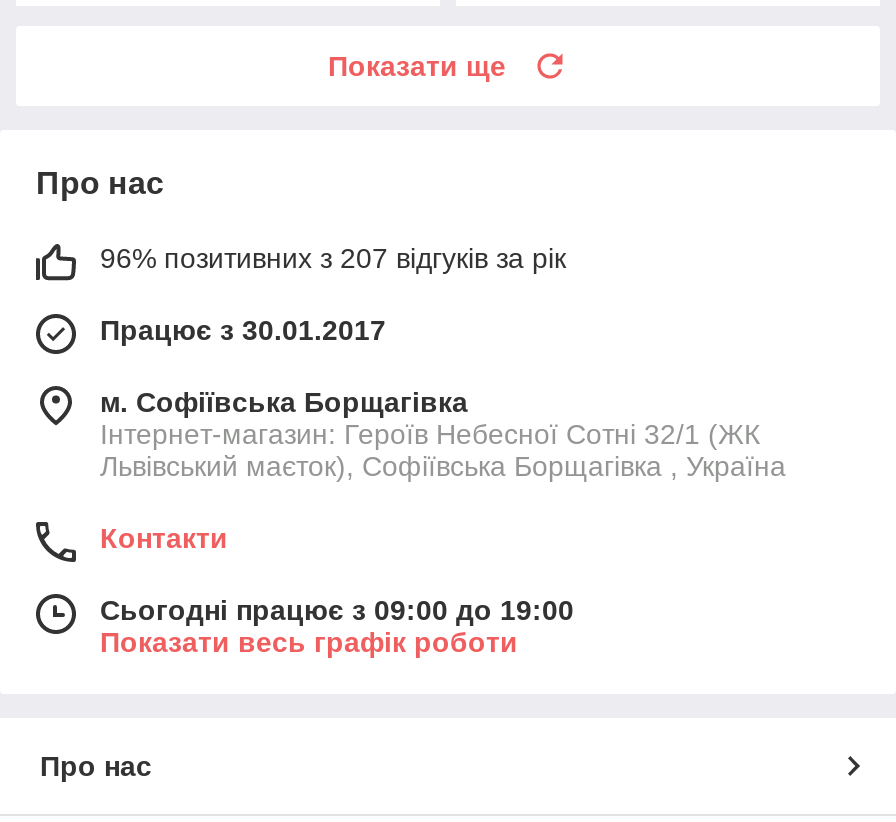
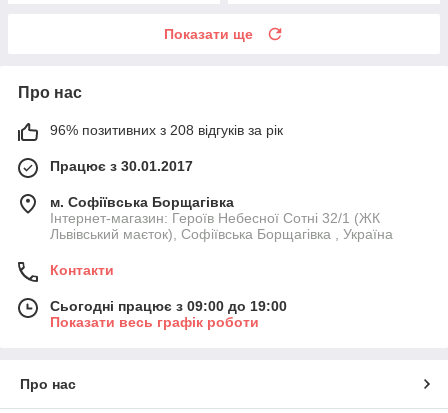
[100,242,566,274] 96% позитивних з 207 відгуків за рік -> [50,122,283,138] 96% позитивних з 208 відгуків за рік

